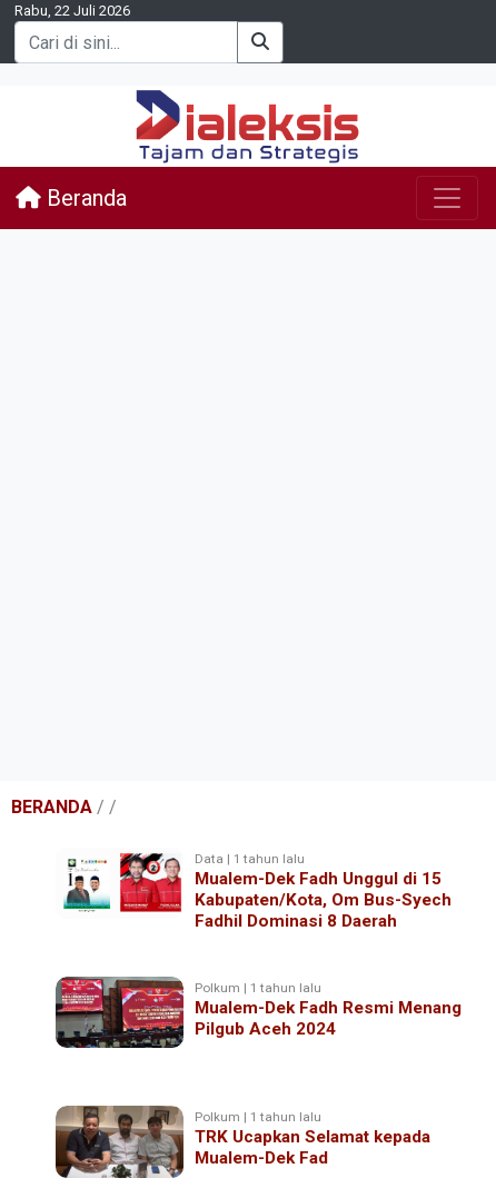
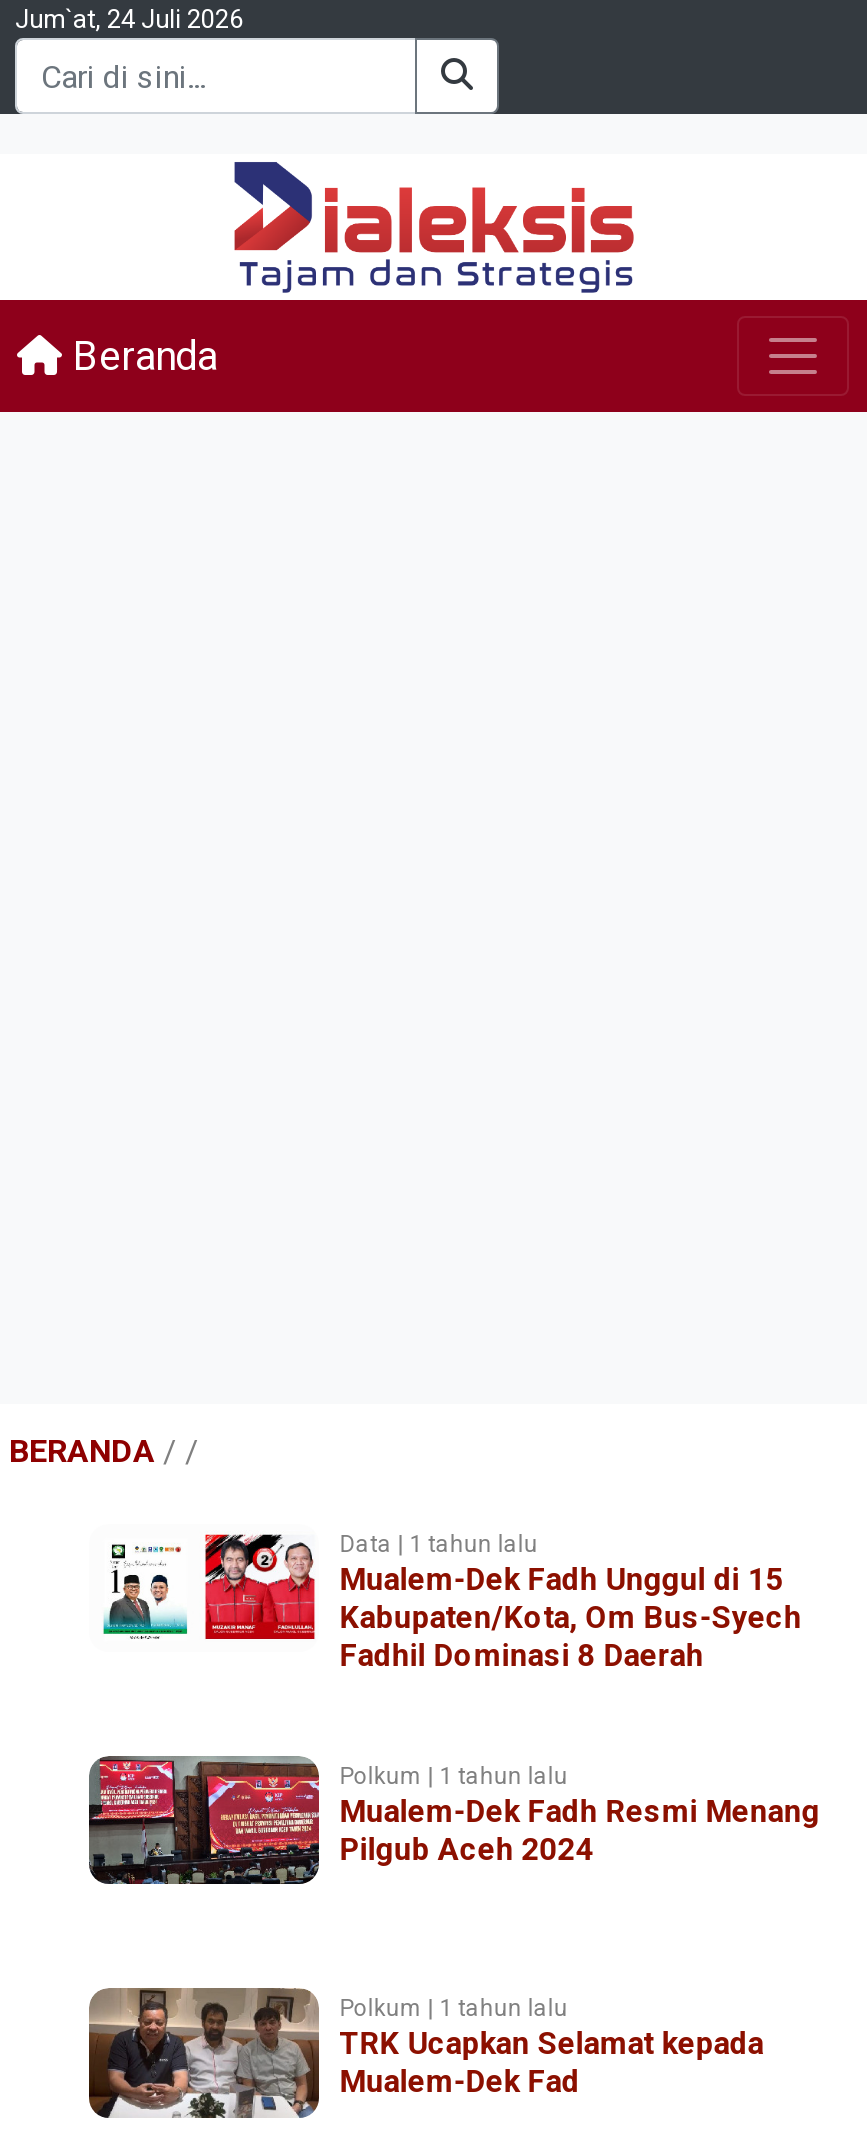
[14,2,130,19] Rabu, 22 Juli 2026 -> [15,4,243,34] Jum`at, 24 Juli 2026

